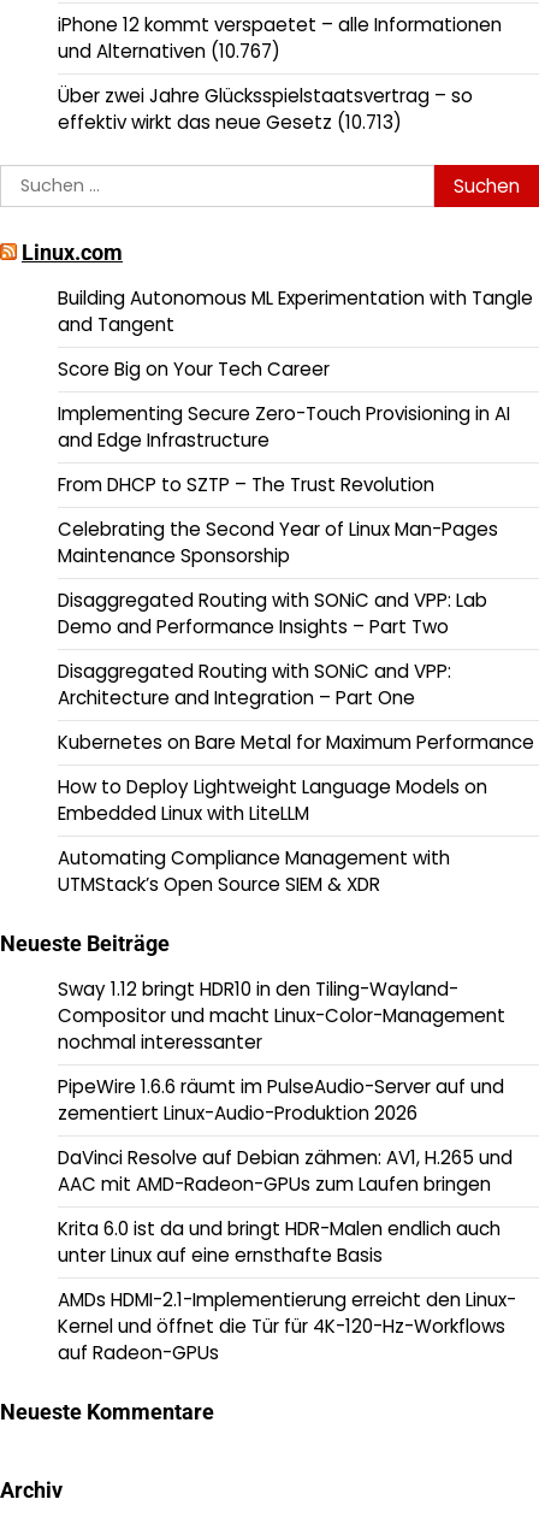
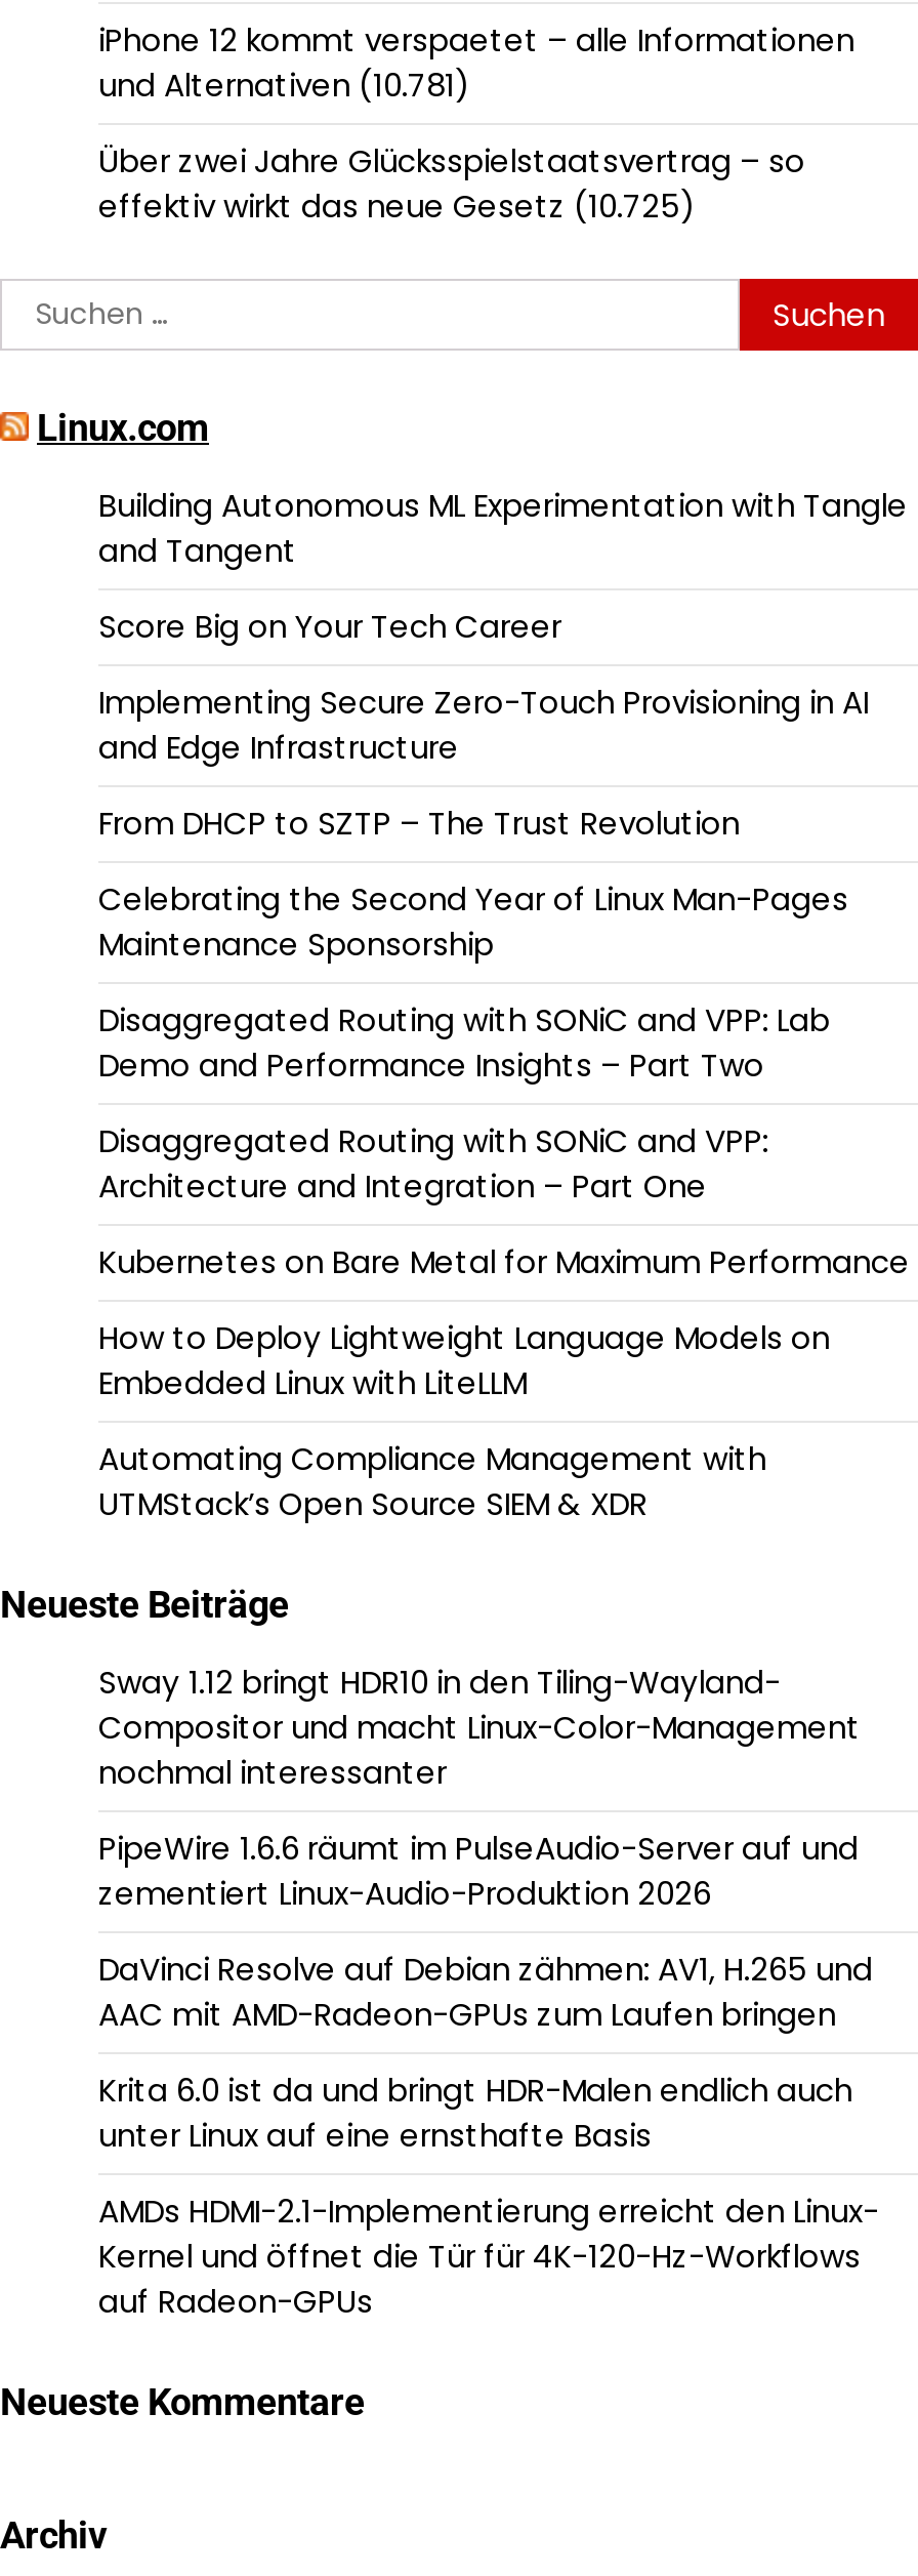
[58,38,280,64] und Alternativen (10.767) -> [98,64,469,107] und Alternativen (10.781)
[58,109,402,135] effektiv wirkt das neue Gesetz (10.713) -> [98,185,695,228] effektiv wirkt das neue Gesetz (10.725)

